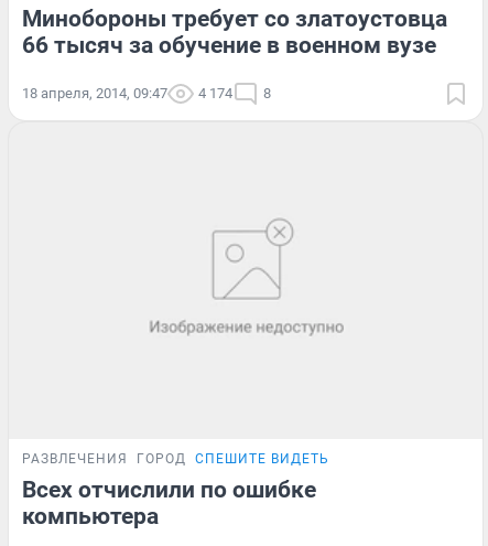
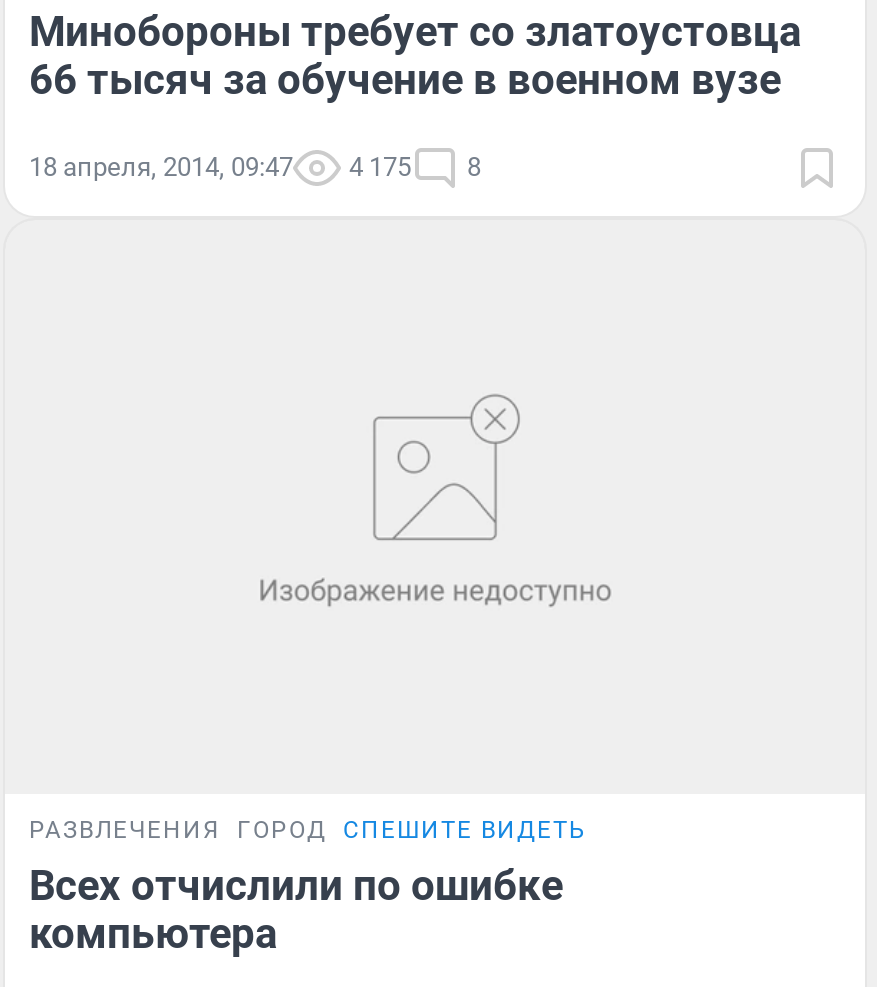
[22,85,271,102] 18 апреля, 2014, 09:47 4 174 8 -> [29,153,481,183] 18 апреля, 2014, 09:47 4 175 8

